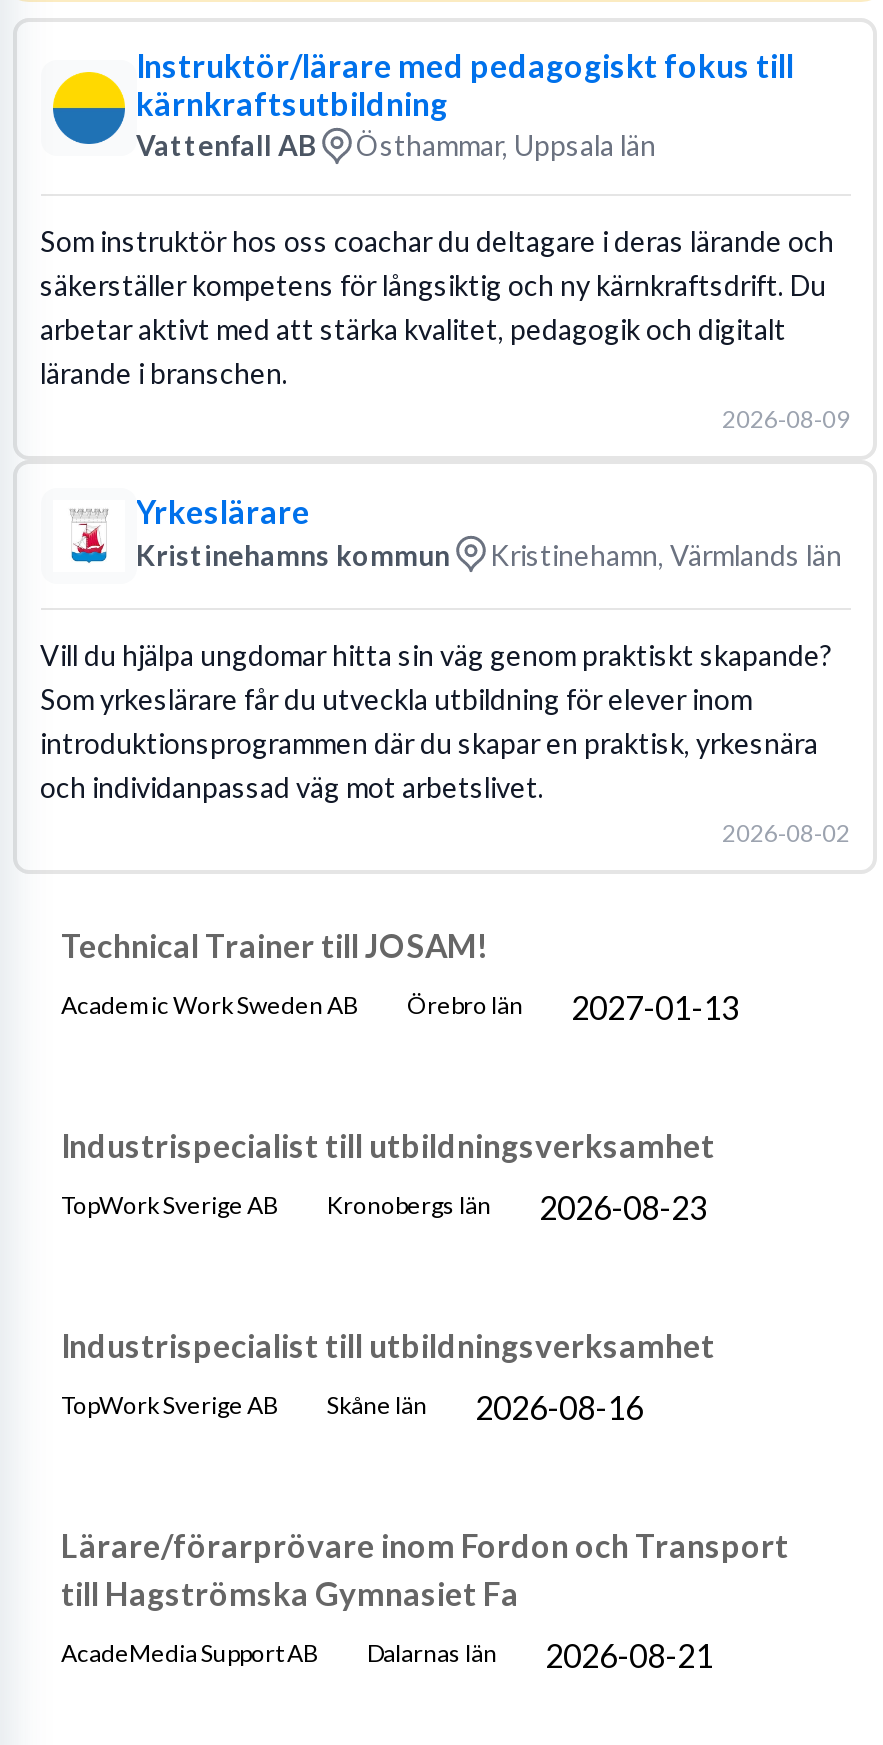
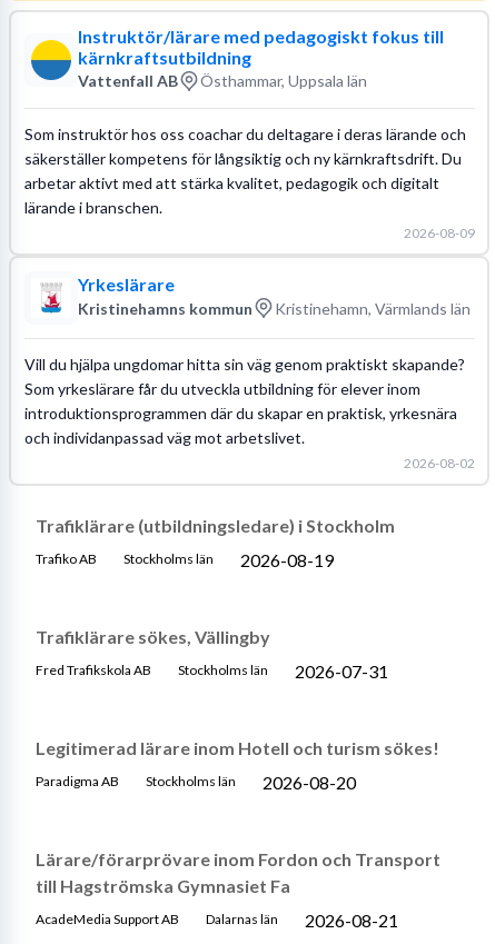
[61,926,489,964] Technical Trainer till JOSAM! -> [36,515,395,536] Trafiklärare (utbildningsledare) i Stockholm
[61,987,739,1025] Academic Work Sweden AB | Örebro län | 2027-01-13 -> [36,549,334,570] Trafiko AB | Stockholms län | 2026-08-19
[61,1126,715,1164] Industrispecialist till utbildningsverksamhet -> [36,626,270,647] Trafiklärare sökes, Vällingby
[61,1187,707,1225] TopWork Sverige AB | Kronobergs län | 2026-08-23 -> [36,660,388,681] Fred Trafikskola AB | Stockholms län | 2026-07-31
[61,1326,715,1364] Industrispecialist till utbildningsverksamhet -> [36,737,439,758] Legitimerad lärare inom Hotell och turism sökes!
[61,1387,643,1425] TopWork Sverige AB | Skåne län | 2026-08-16 -> [36,771,356,792] Paradigma AB | Stockholms län | 2026-08-20

